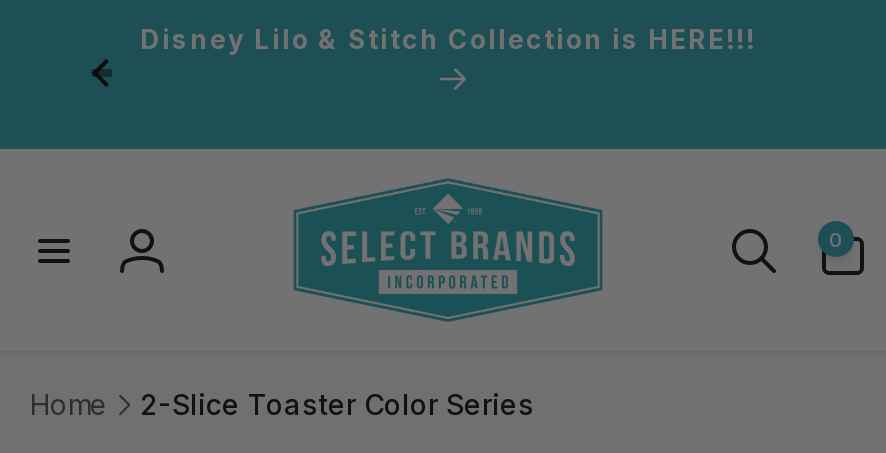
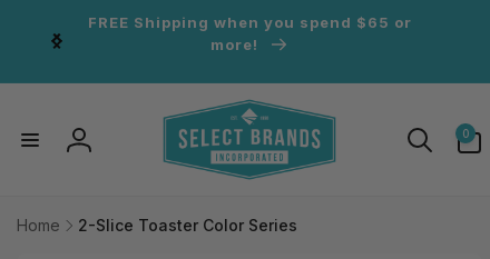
[140,23,756,55] Disney Lilo & Stitch Collection is HERE!!! -> [87,13,411,53] FREE Shipping when you spend $65 or | more!

